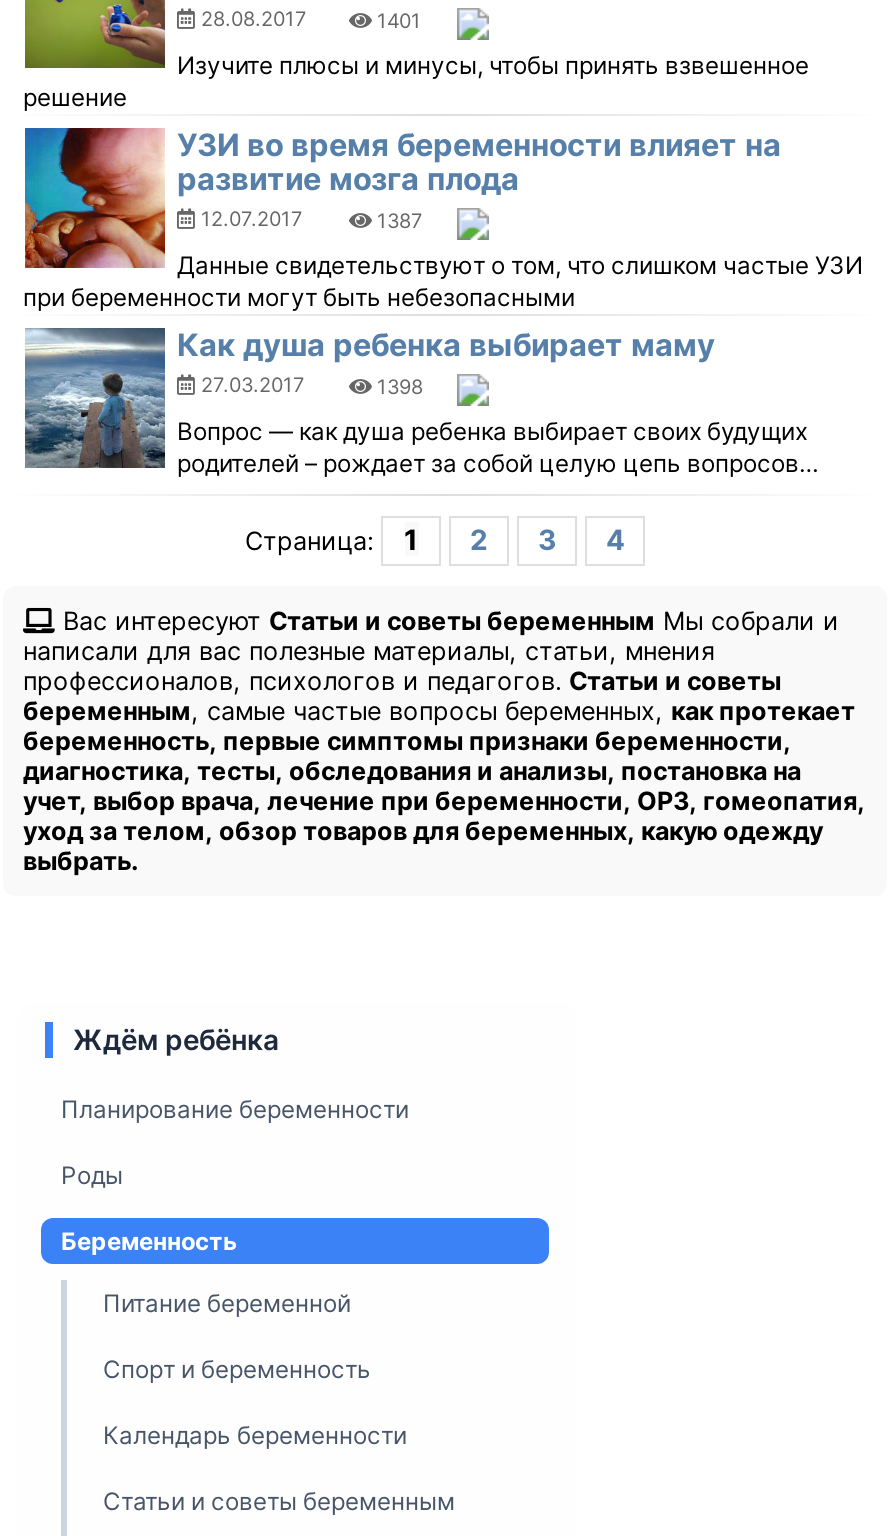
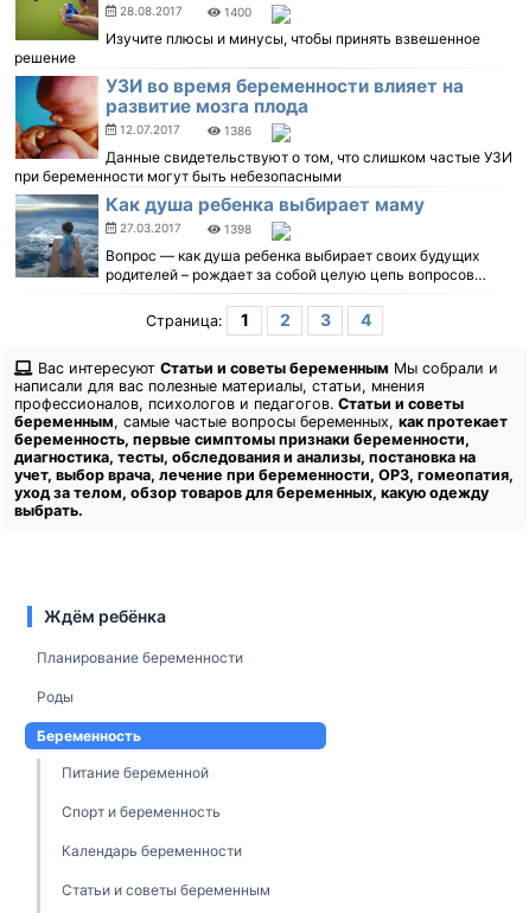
[371,8,421,32] 1401 -> [221,5,251,19] 1400
[371,208,423,232] 1387 -> [221,123,251,138] 1386

